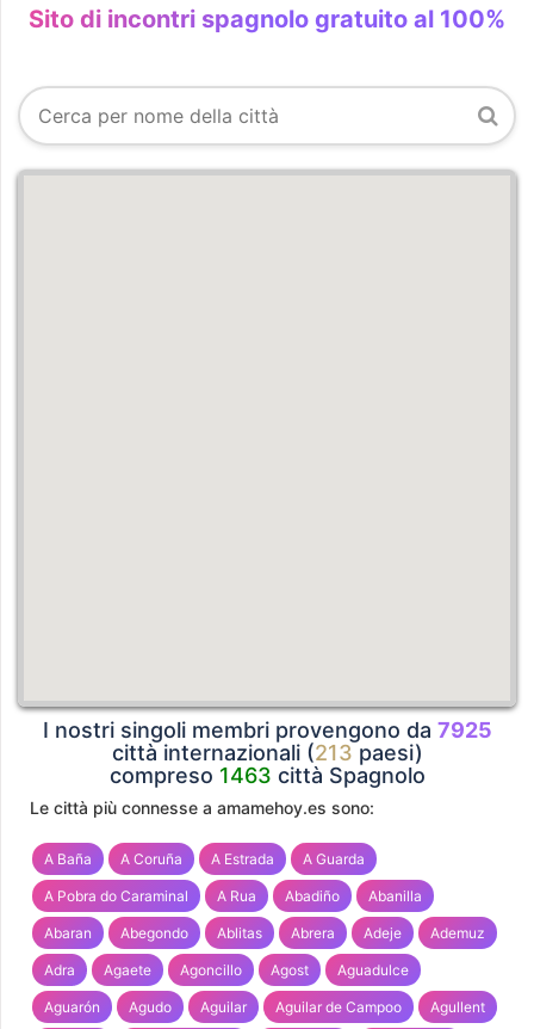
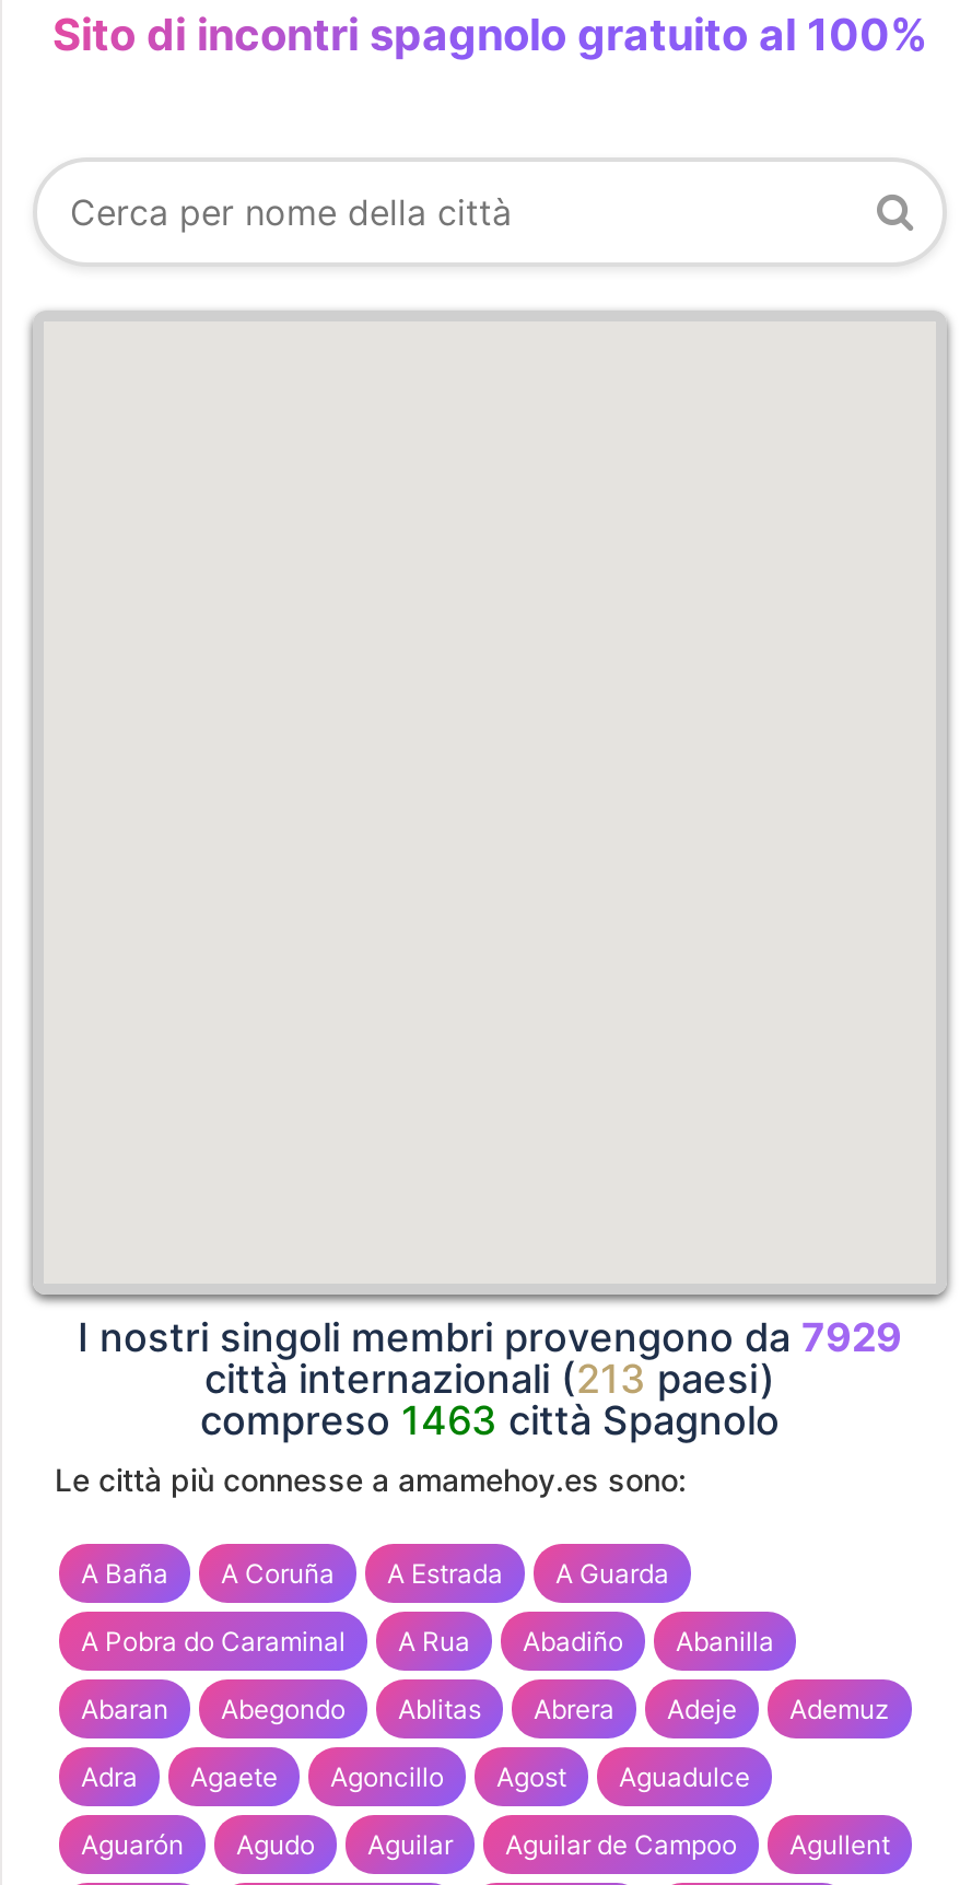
[42,717,492,743] I nostri singoli membri provengono da 7925 -> [78,1314,902,1360] I nostri singoli membri provengono da 7929

